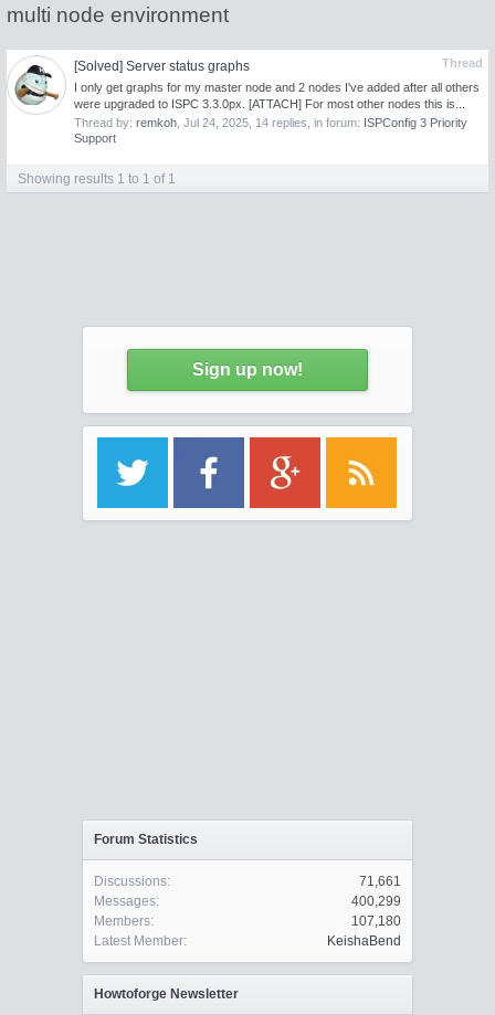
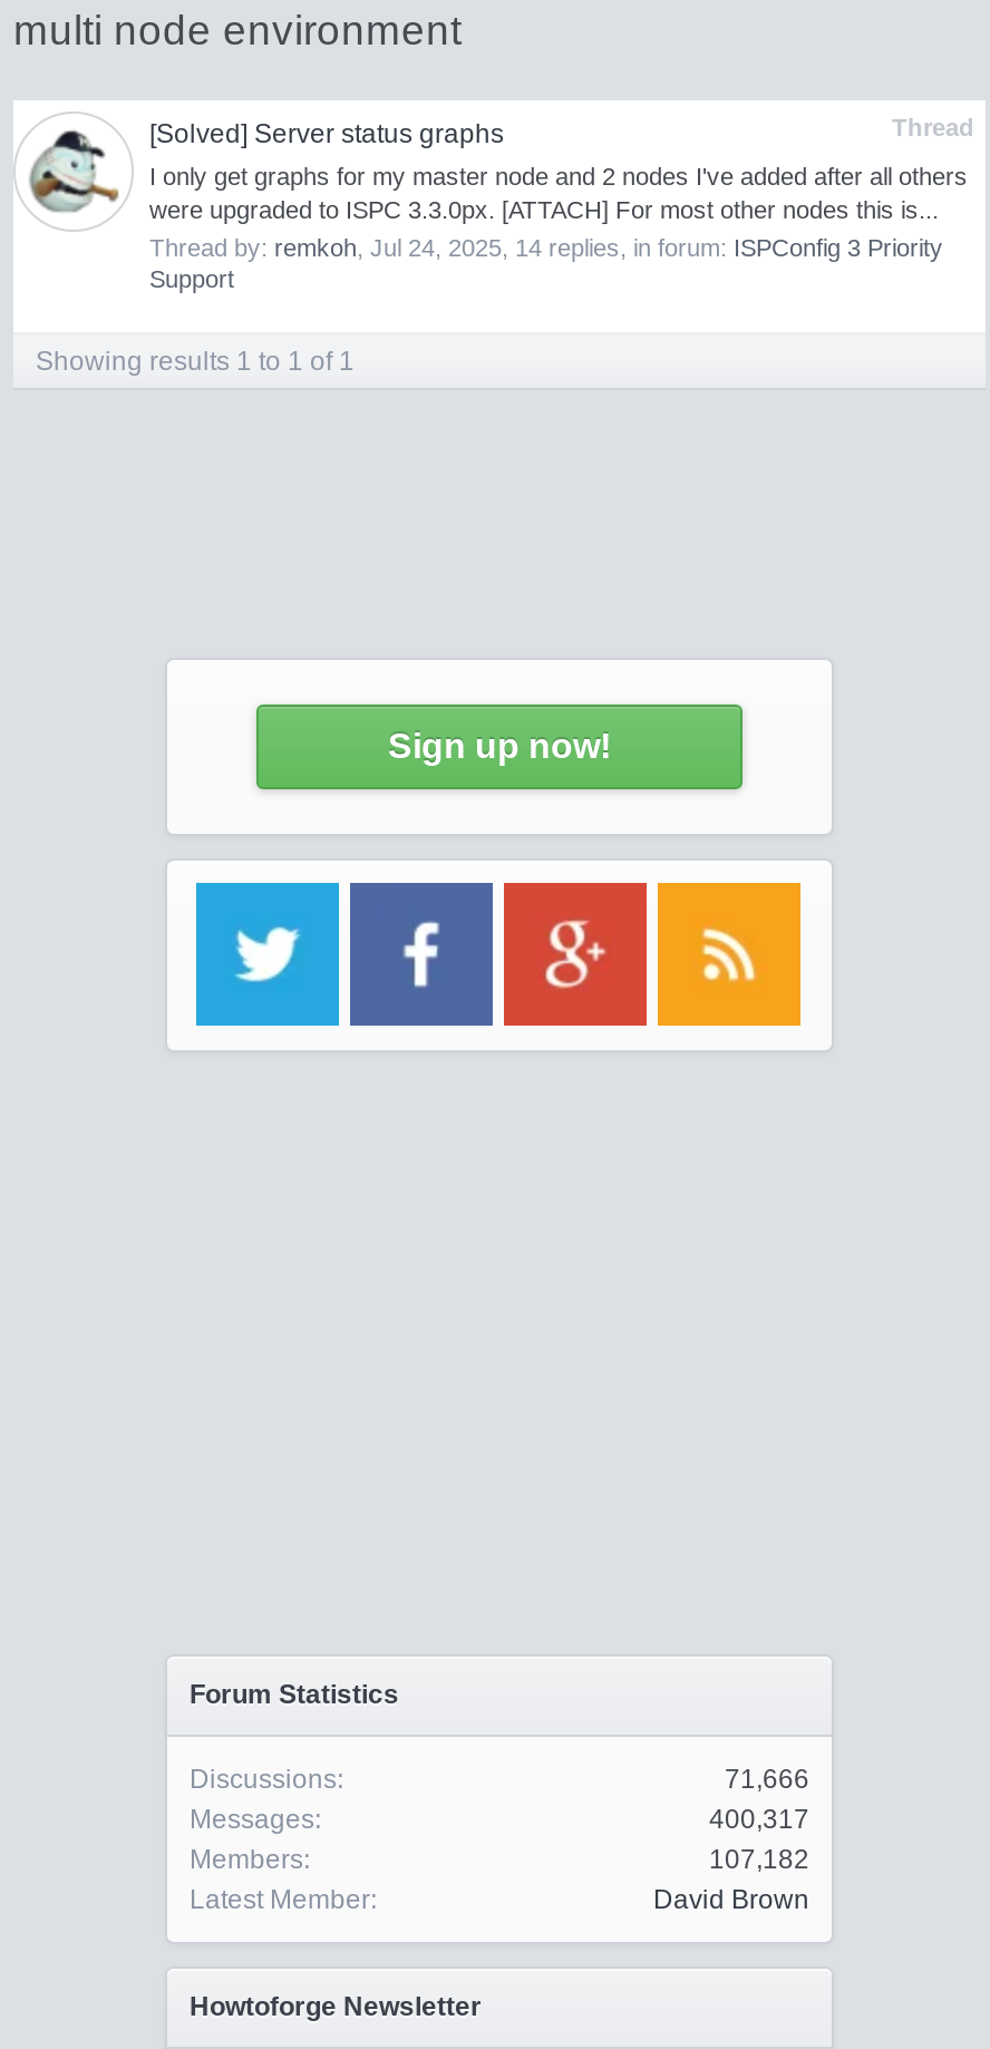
[359,874,401,889] 71,661 -> [725,1764,809,1795] 71,666
[351,894,401,909] 400,299 -> [709,1804,809,1835] 400,317
[351,913,401,929] 107,180 -> [709,1844,809,1875] 107,182
[327,933,401,949] KeishaBend -> [653,1884,809,1915] David Brown

